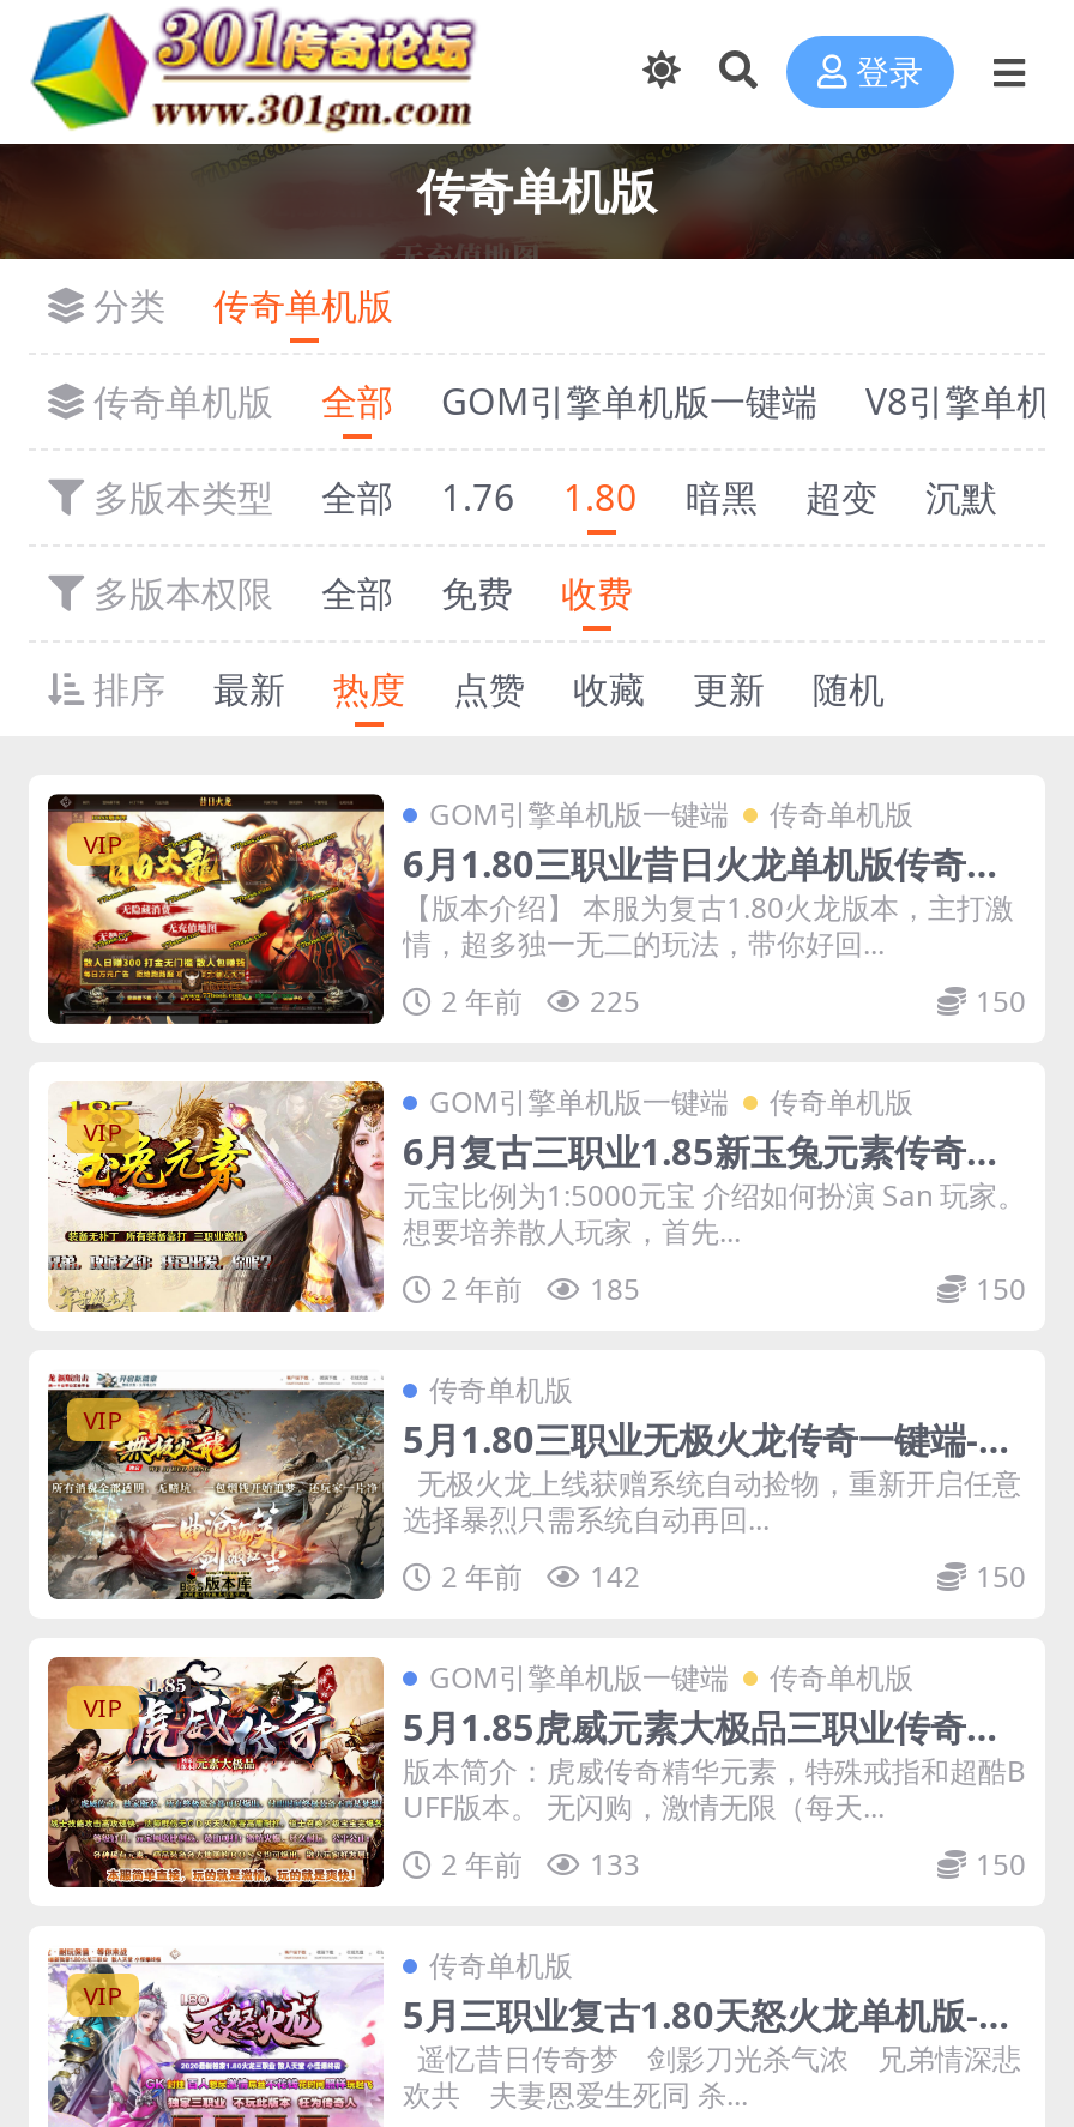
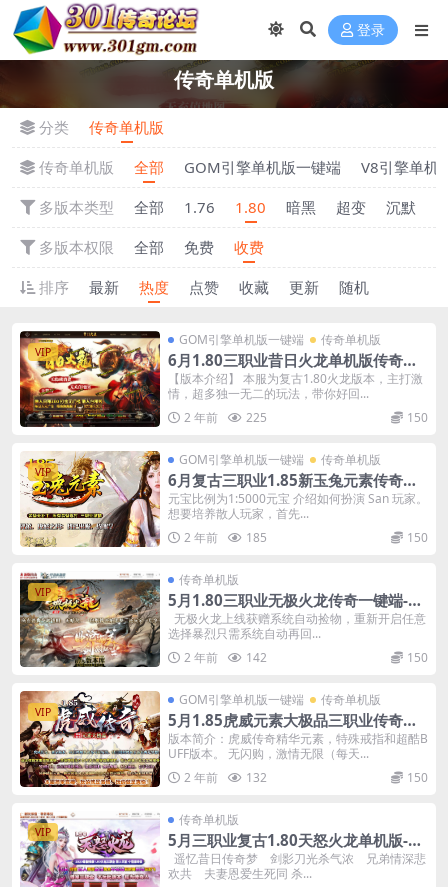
[441,1844,640,1885] 2 年前 133 -> [184,769,267,786] 2 年前 132

